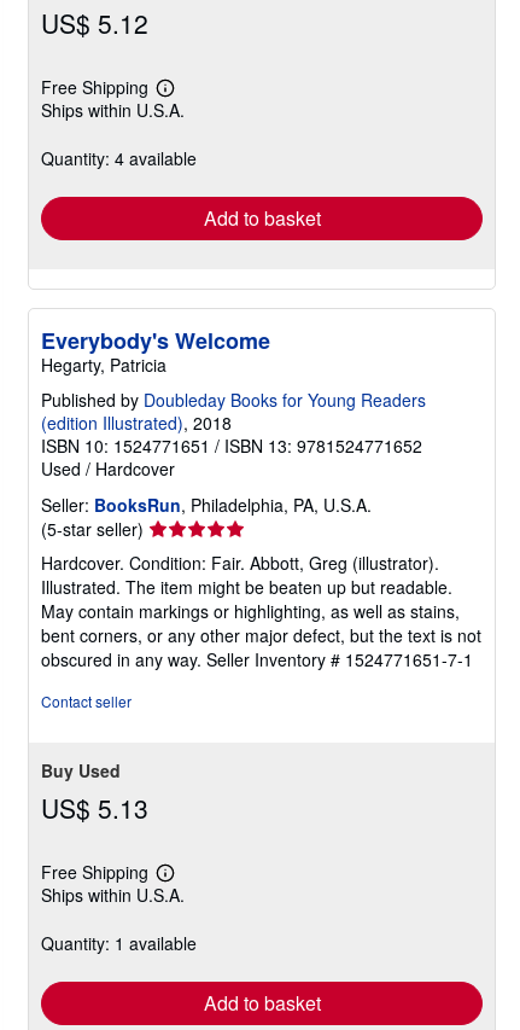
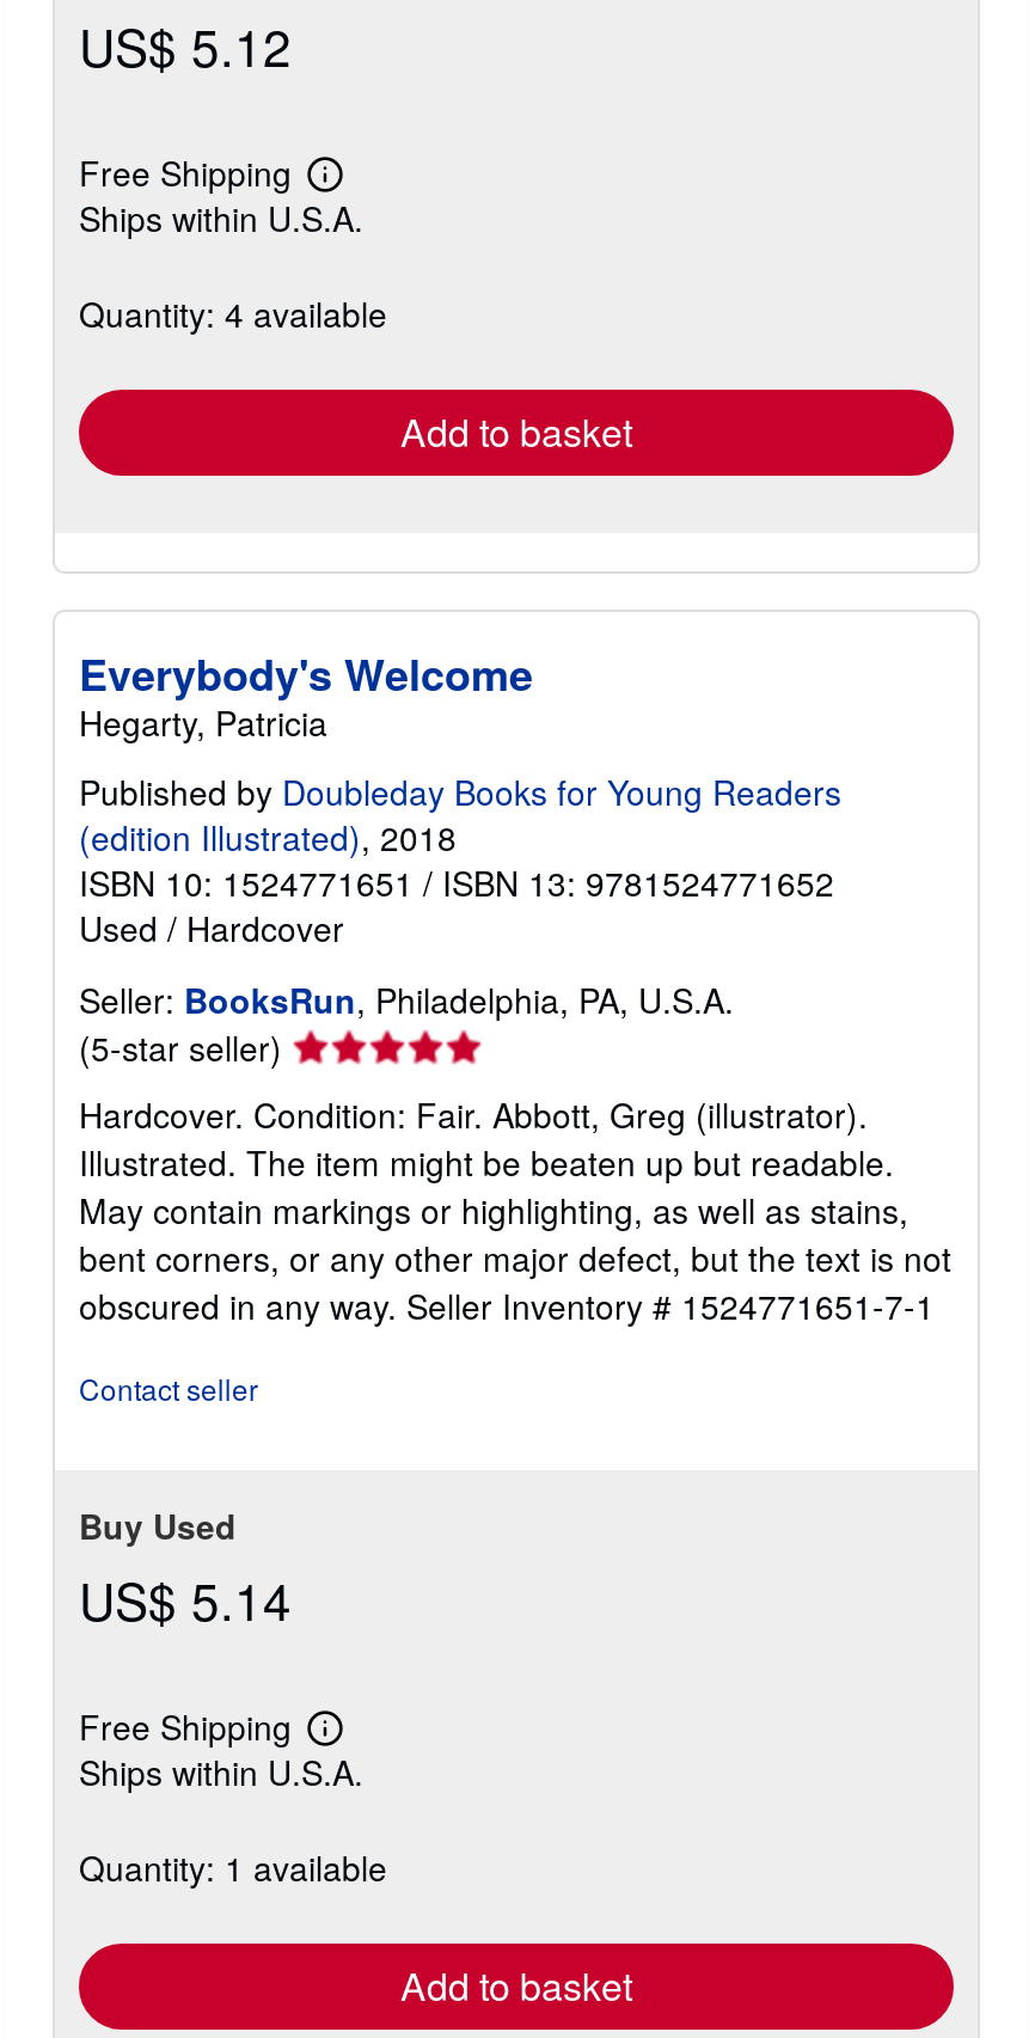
[41,790,148,826] US$ 5.13 -> [79,1563,292,1635] US$ 5.14

